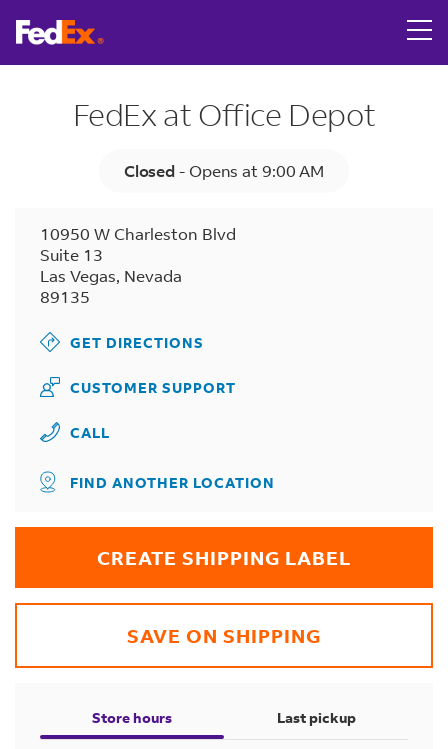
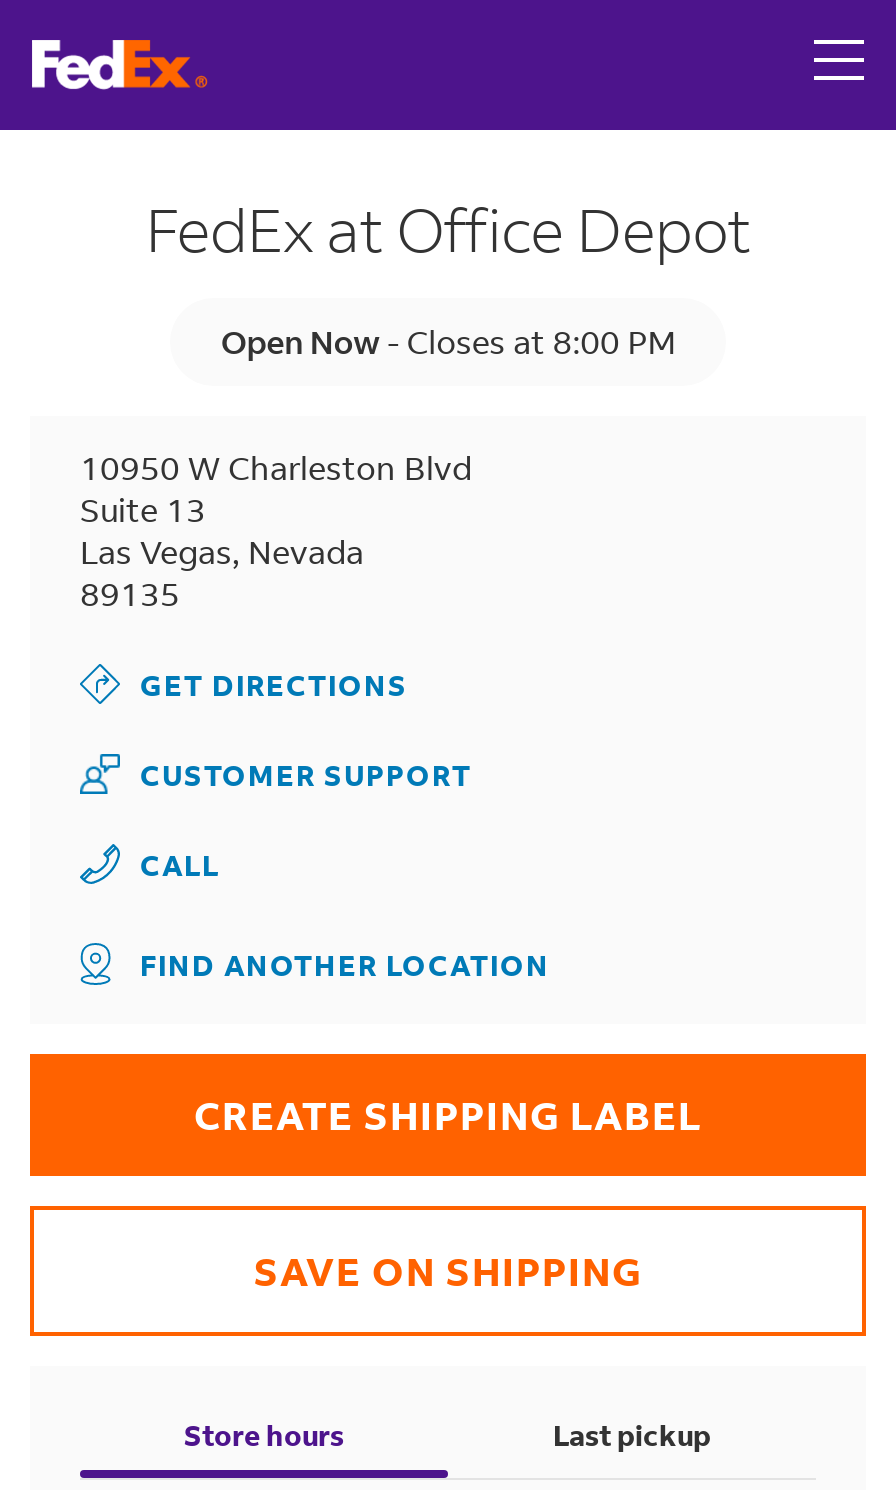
[124,160,324,181] Closed - Opens at 9:00 AM -> [221,320,675,362] Open Now - Closes at 8:00 PM

